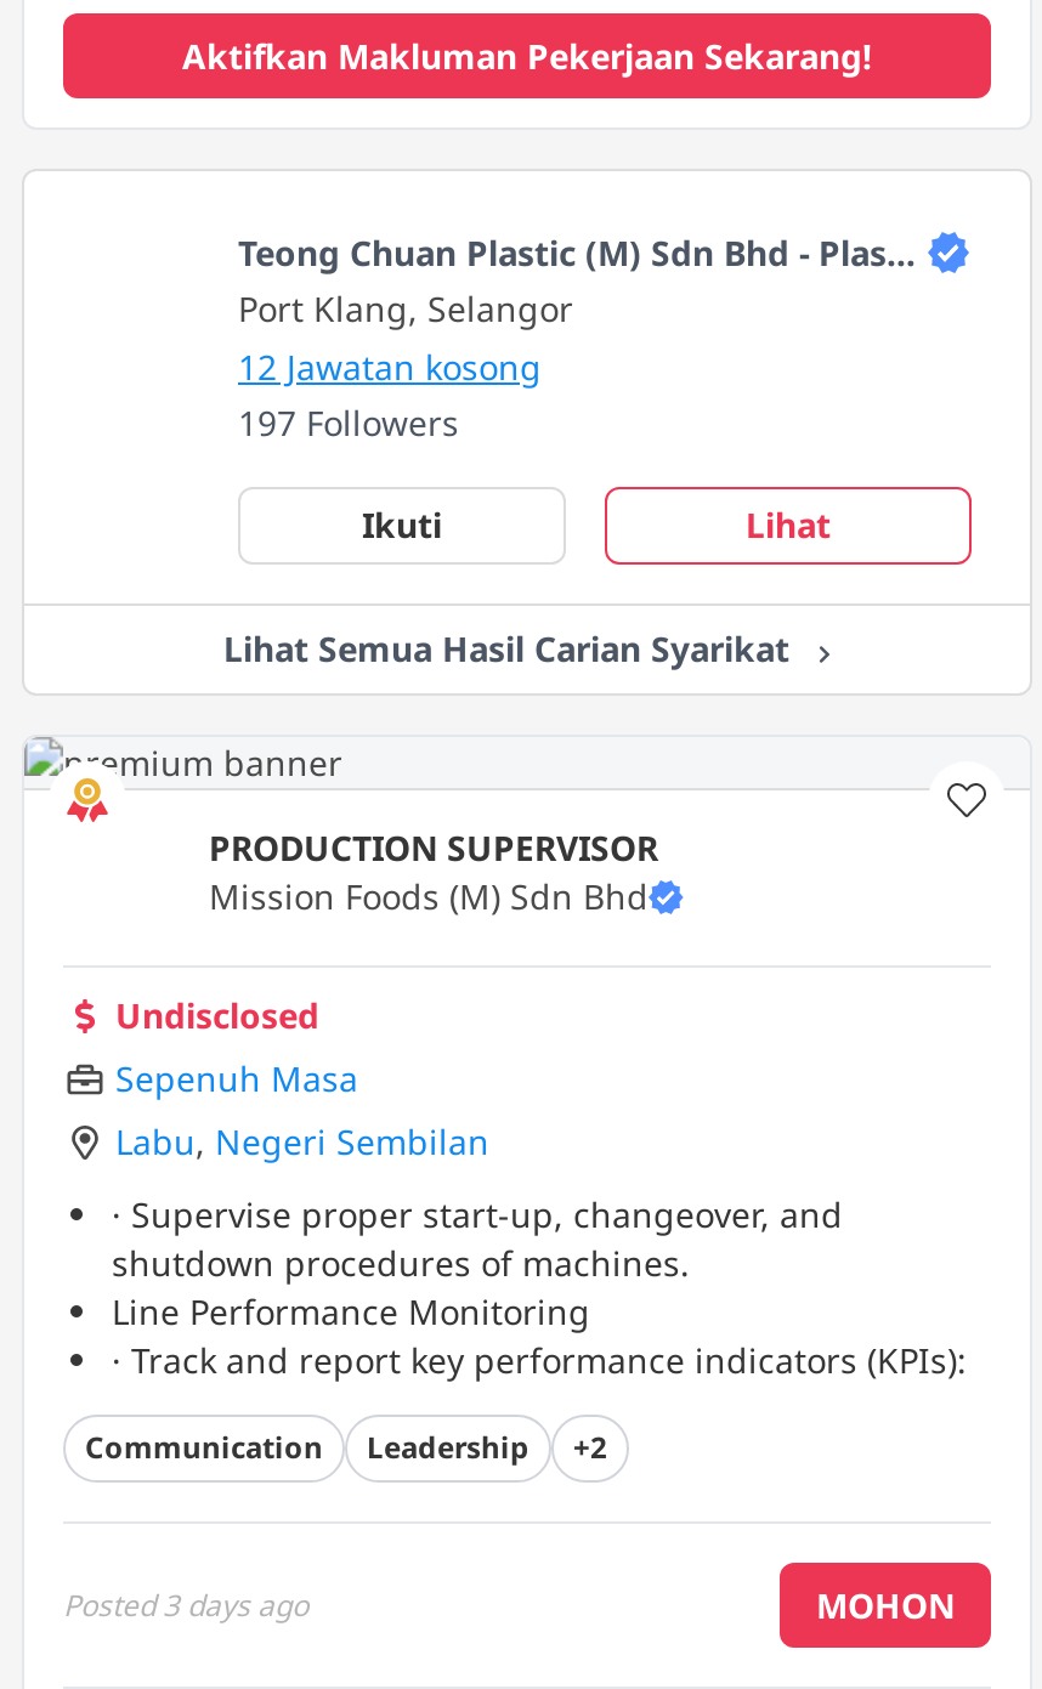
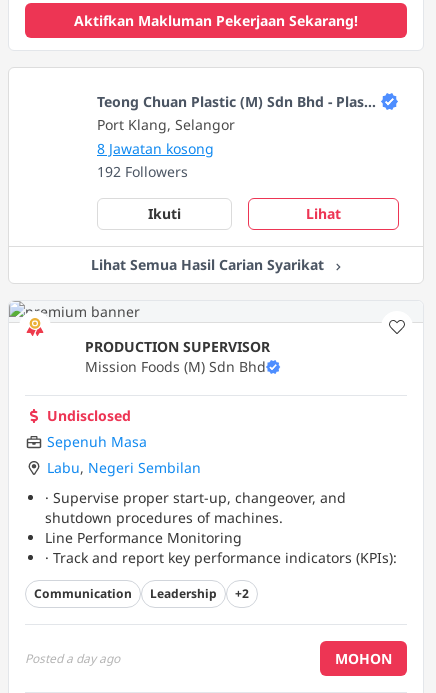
[238,344,542,390] 12 Jawatan kosong -> [97,139,214,158] 8 Jawatan kosong
[238,399,459,446] 197 Followers -> [97,162,188,181] 192 Followers
[63,1583,308,1625] Posted3 days ago -> [25,649,120,666] Posteda day ago

